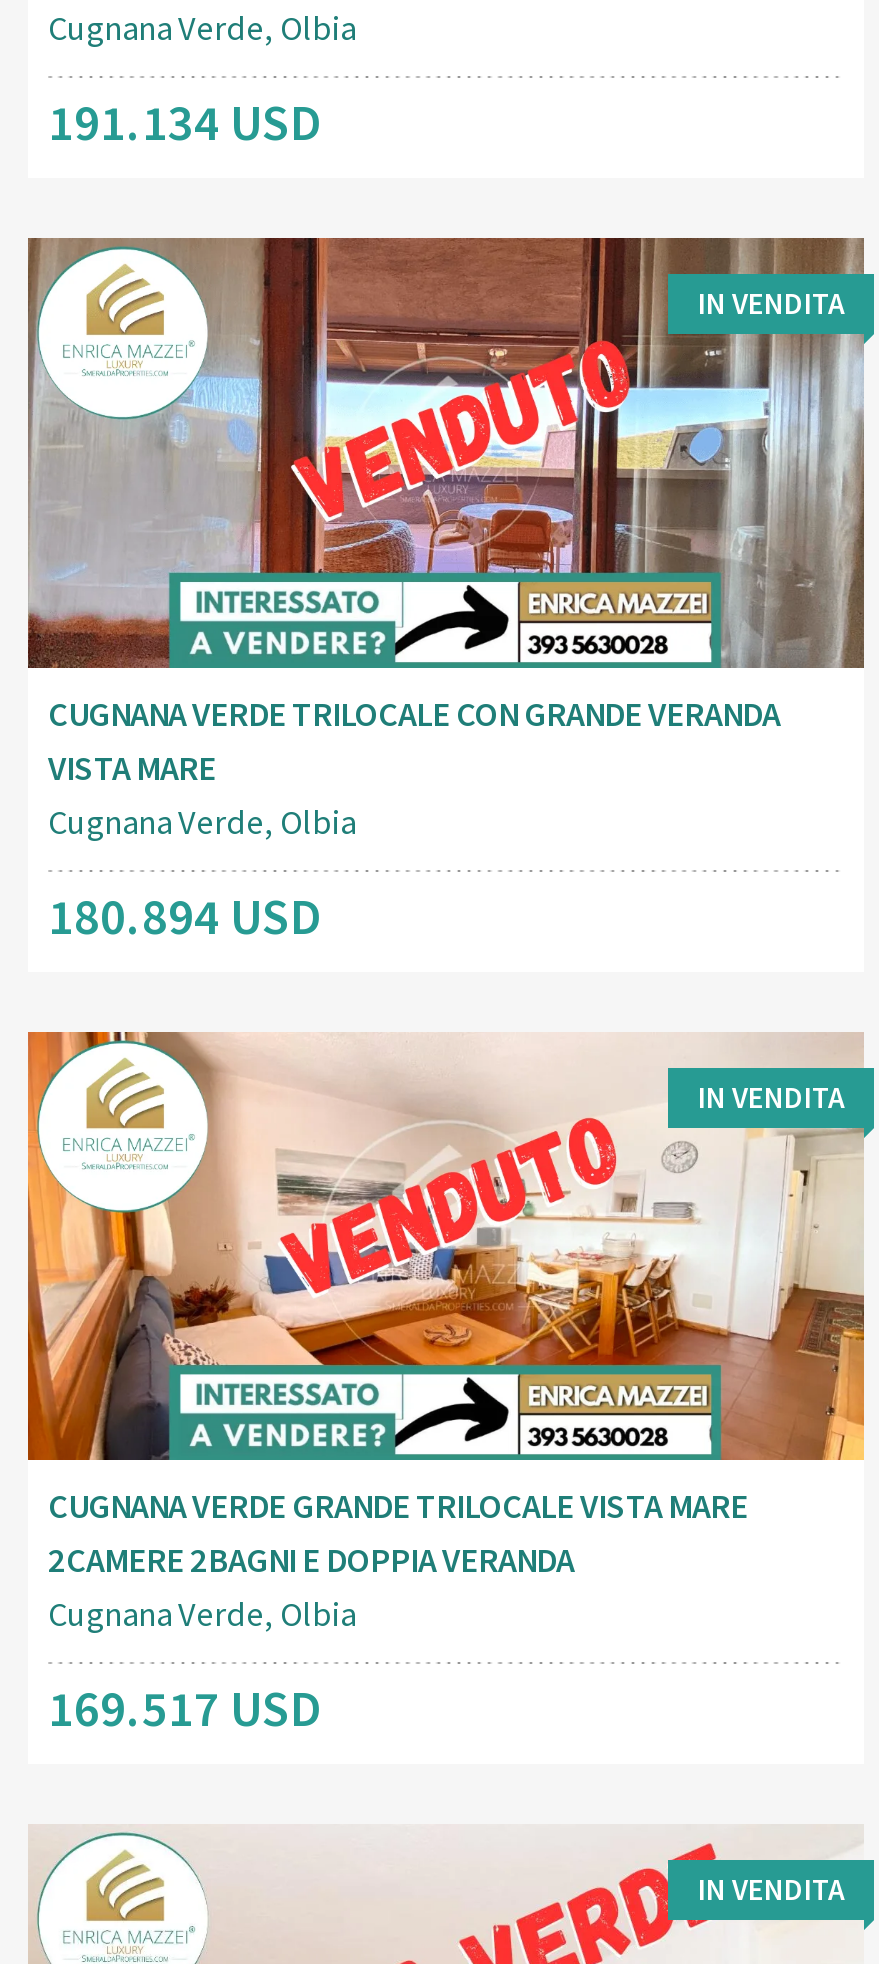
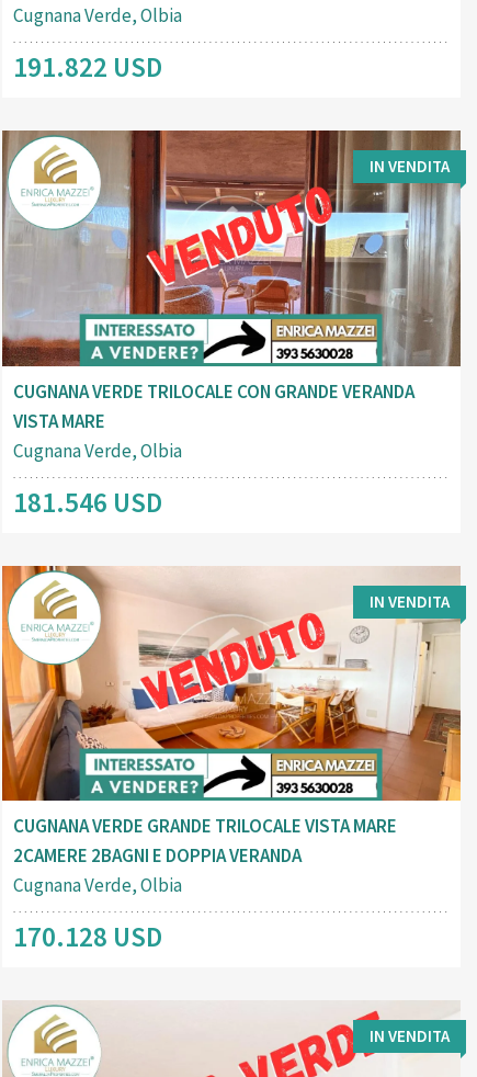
[48,91,320,155] 191.134 USD -> [13,50,162,85] 191.822 USD
[48,883,320,947] 180.894 USD -> [13,484,162,520] 181.546 USD
[48,1676,320,1740] 169.517 USD -> [13,919,162,954] 170.128 USD

